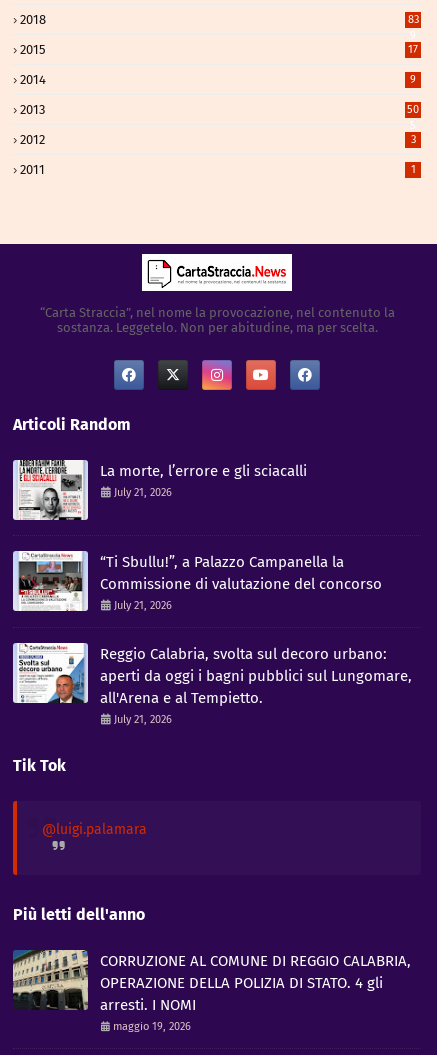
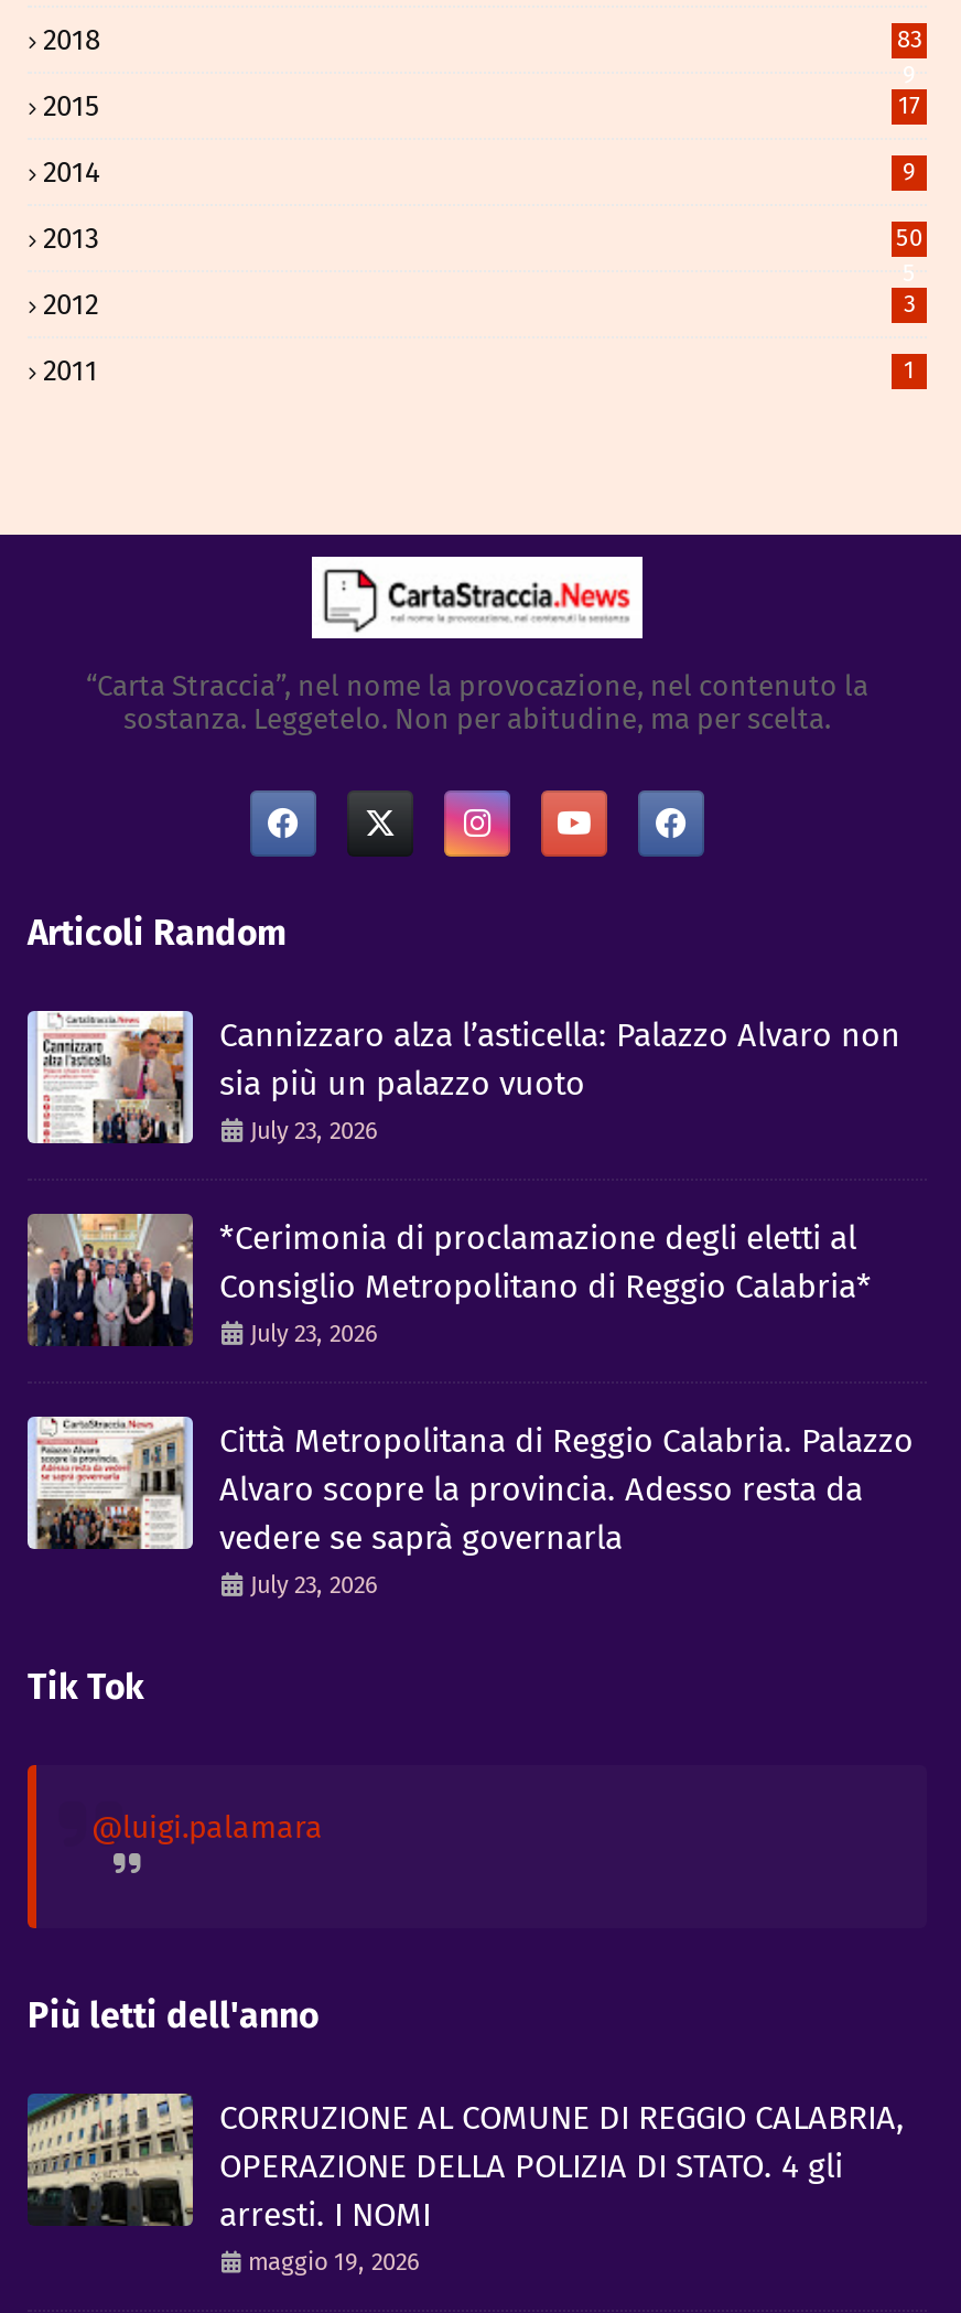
[18,460,307,521] [image] | La morte, l’errore e gli sciacalli | July 21, 2026 -> [41,1009,900,1145] [image] | Cannizzaro alza l’asticella: Palazzo Alvaro non | sia più un palazzo vuoto | July 23, 2026
[12,550,382,612] [image] | “Ti Sbullu!”, a Palazzo Campanella la | Commissione di valutazione del concorso | July 21, 2026 -> [25,1212,872,1348] [image] | *Cerimonia di proclamazione degli eletti al | Consiglio Metropolitano di Reggio Calabria* | July 23, 2026
[17,644,412,726] [image] | Reggio Calabria, svolta sul decoro urbano: | aperti da oggi i bagni pubblici sul Lungomare, | all'Arena e al Tempietto. | July 21, 2026 -> [34,1421,914,1600] [image] | Città Metropolitana di Reggio Calabria. Palazzo | Alvaro scopre la provincia. Adesso resta da | vedere se saprà governarla | July 23, 2026

